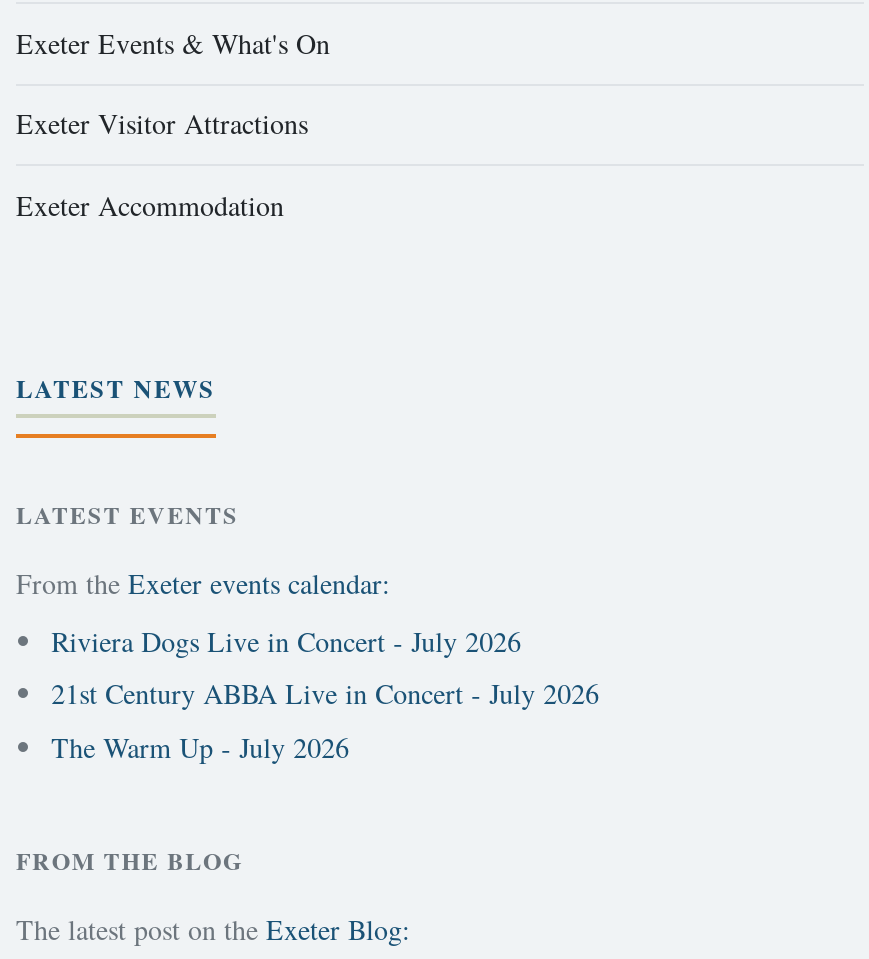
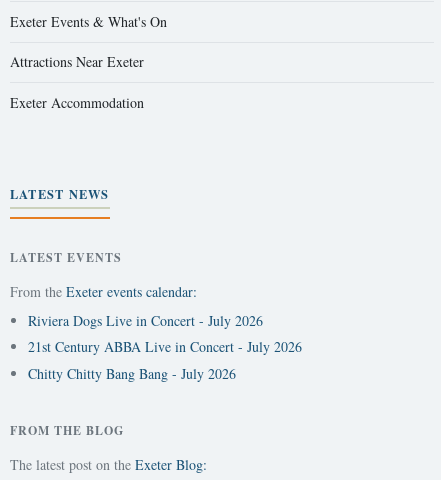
[16,105,308,143] Exeter Visitor Attractions -> [10,52,144,71] Attractions Near Exeter
[51,728,349,766] The Warm Up - July 2026 -> [28,364,236,383] Chitty Chitty Bang Bang - July 2026

